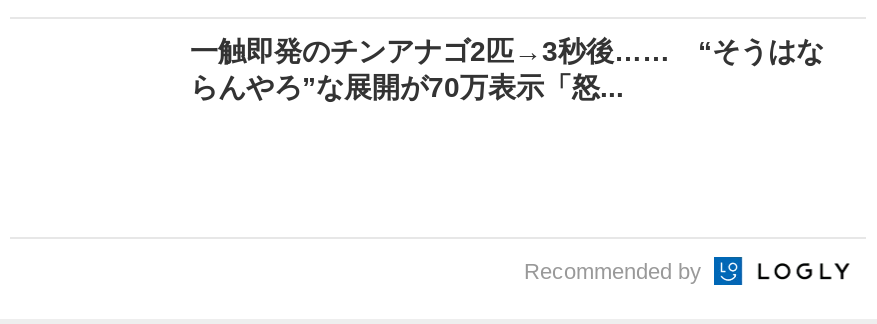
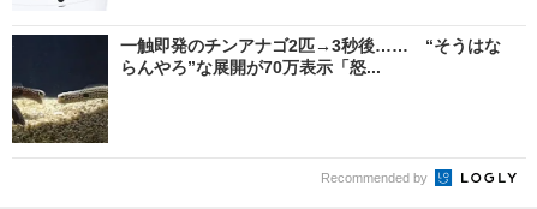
none -> [11,34,109,144] [image]

